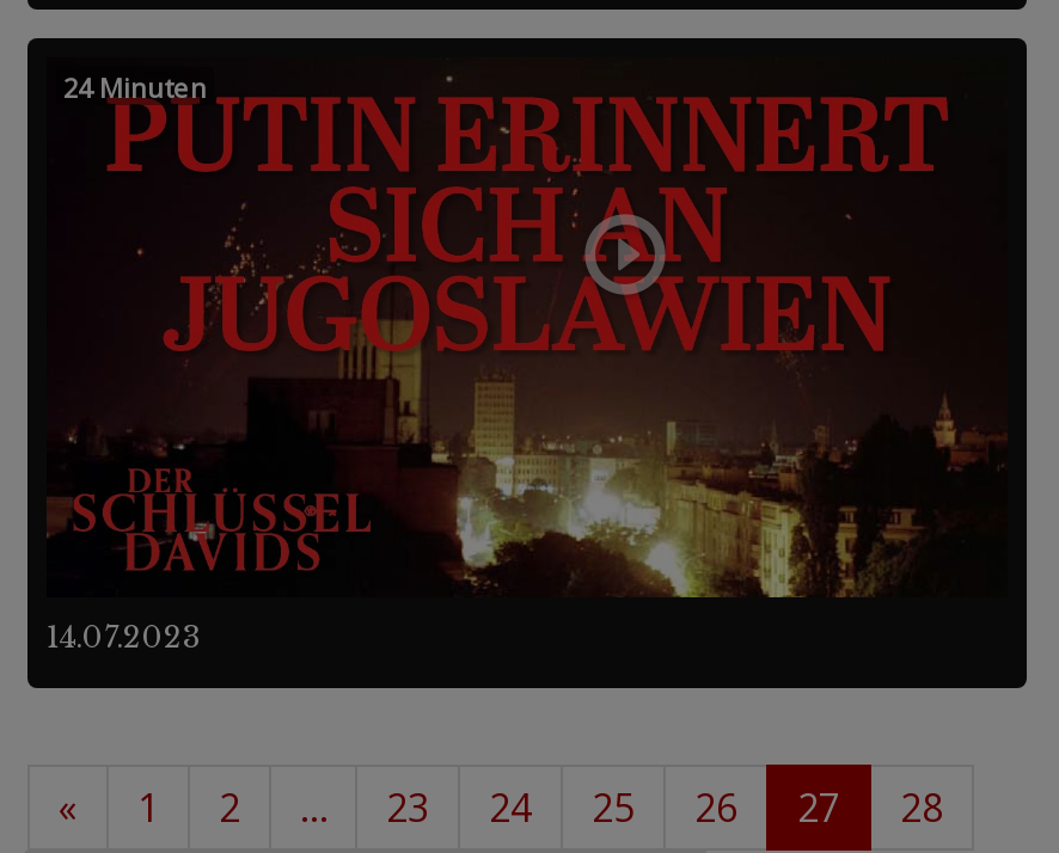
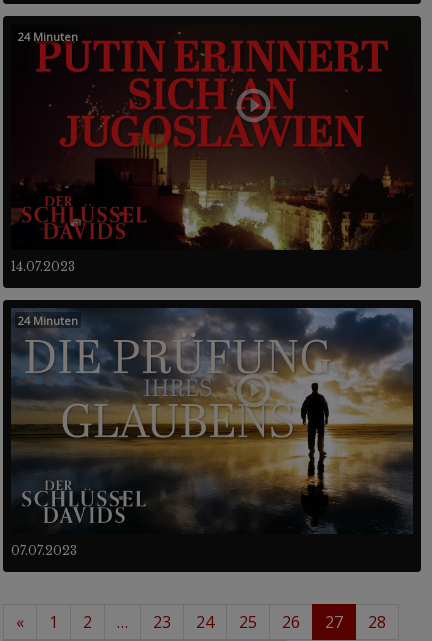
none -> [10,307,414,534] [image] | 24 Minuten
none -> [11,543,77,558] 07.07.2023

